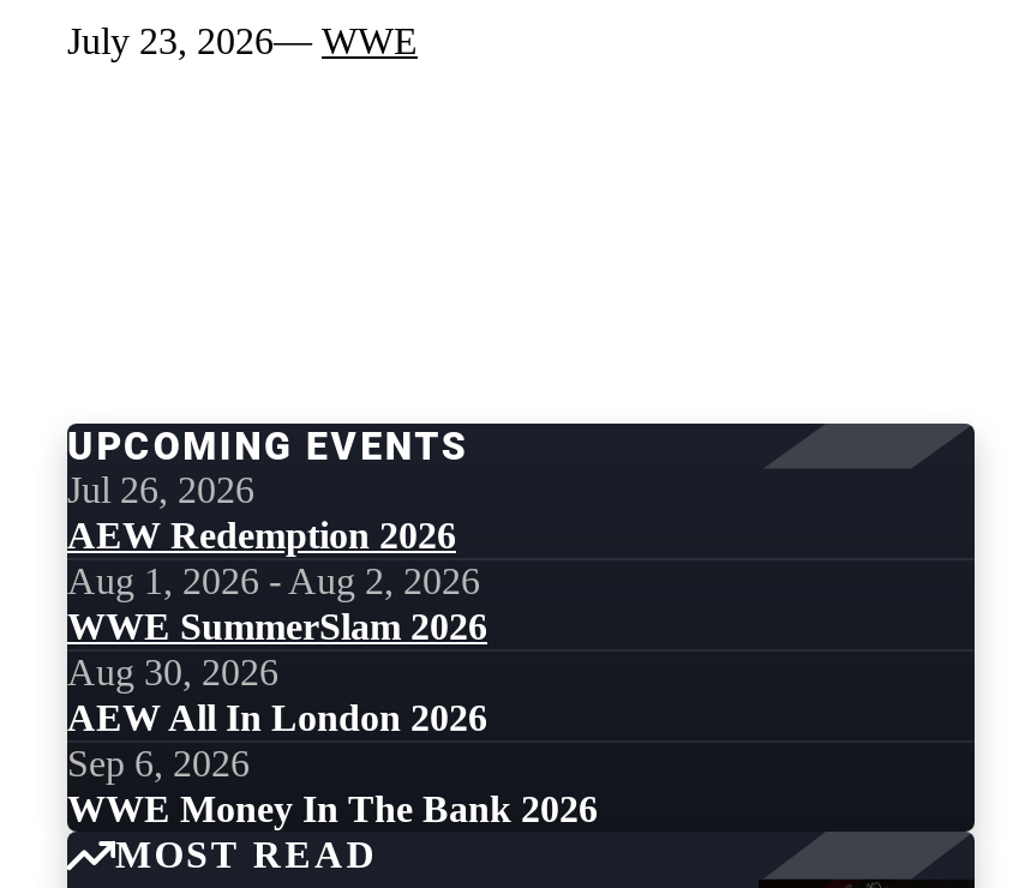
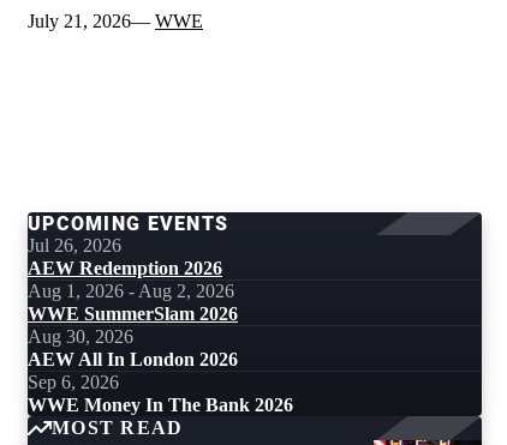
[67,19,418,60] July 23, 2026 WWE -> [28,11,203,31] July 21, 2026 WWE

